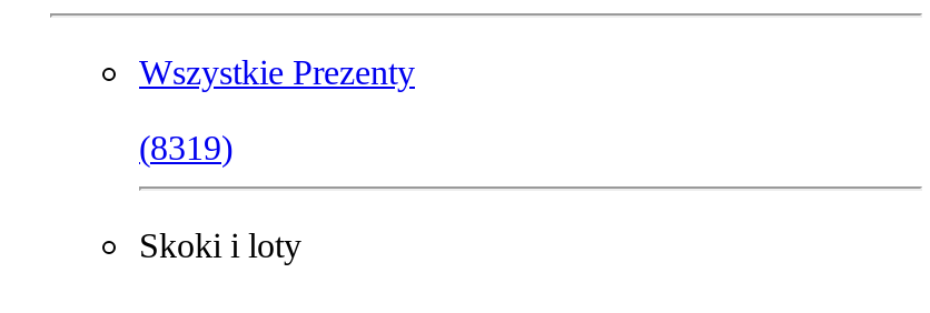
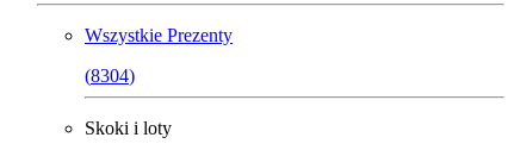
[139,129,233,166] (8319) -> [85,65,135,86] (8304)

